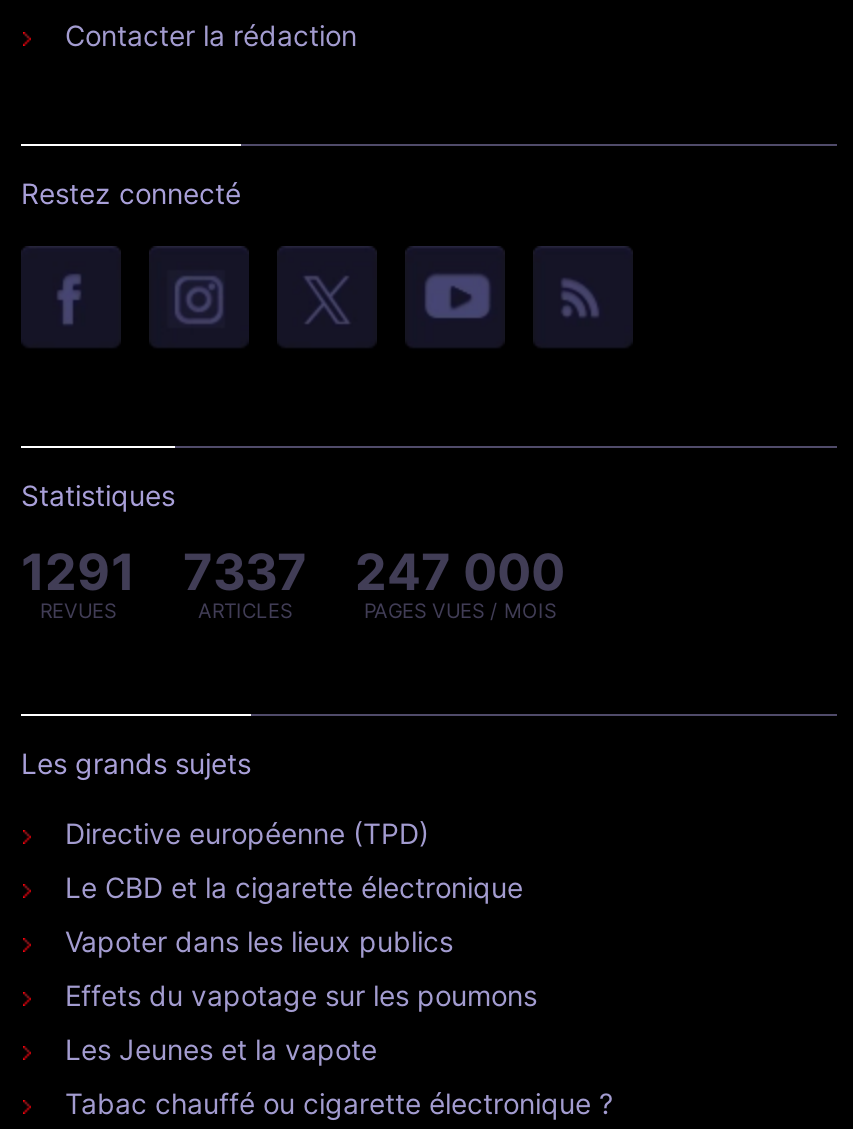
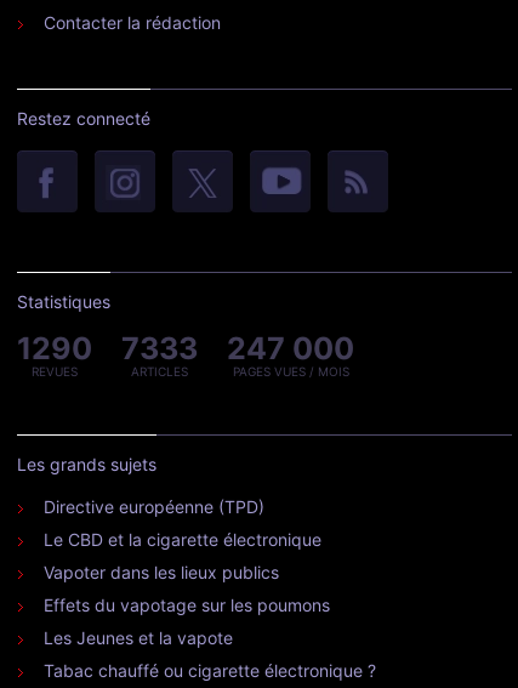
[21,542,135,602] 1291 -> [17,331,92,367] 1290
[183,542,307,602] 7337 -> [121,331,198,367] 7333

